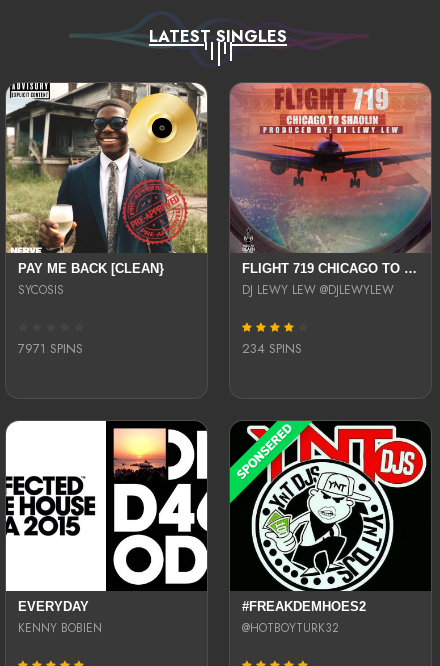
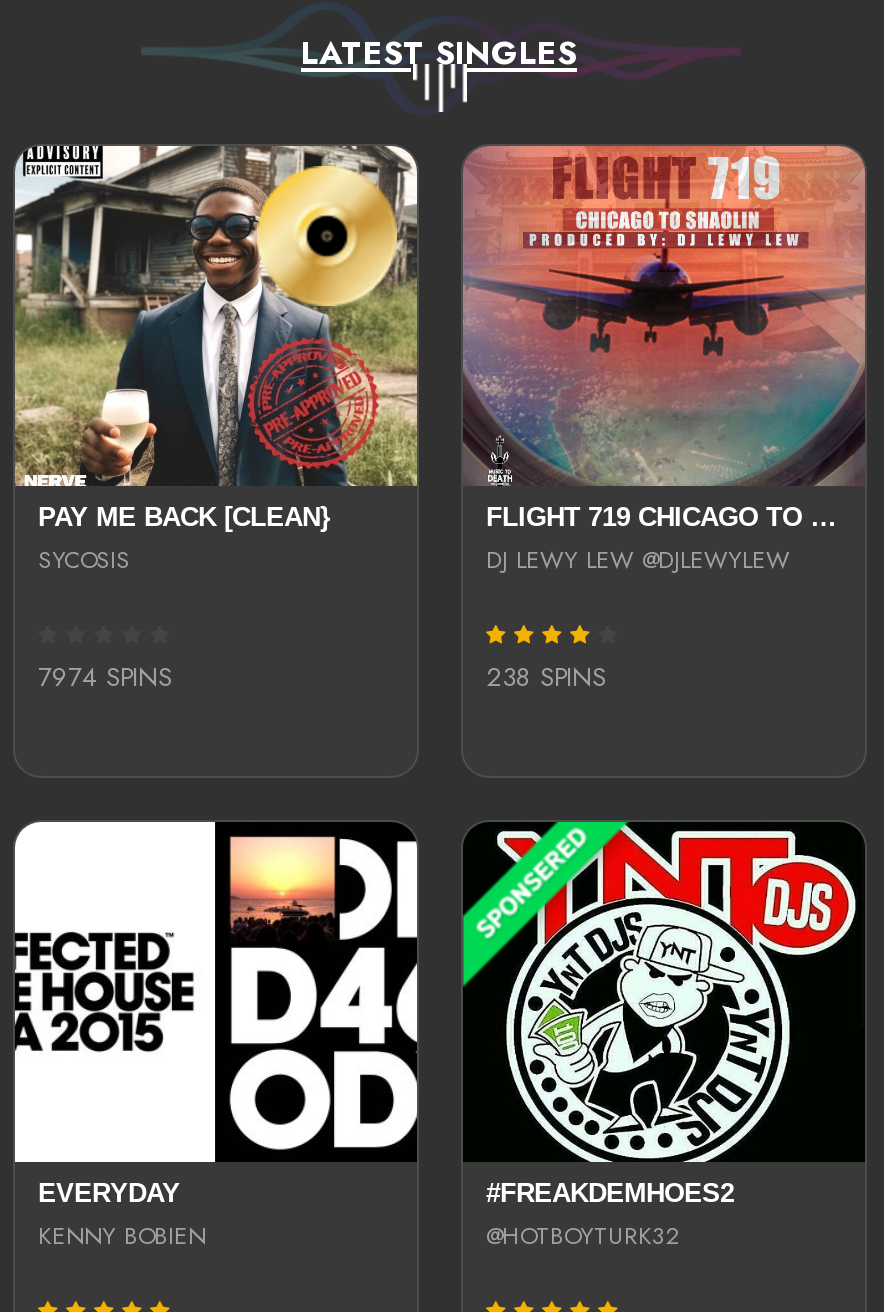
[17,339,82,358] 7971 SPINS -> [38,658,172,696] 7974 SPINS
[241,339,301,358] 234 SPINS -> [486,658,606,696] 238 SPINS

